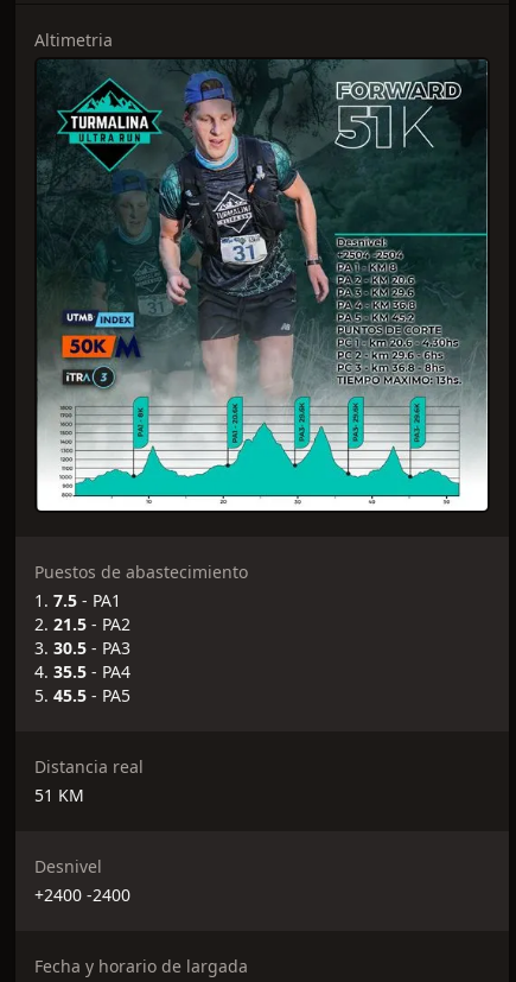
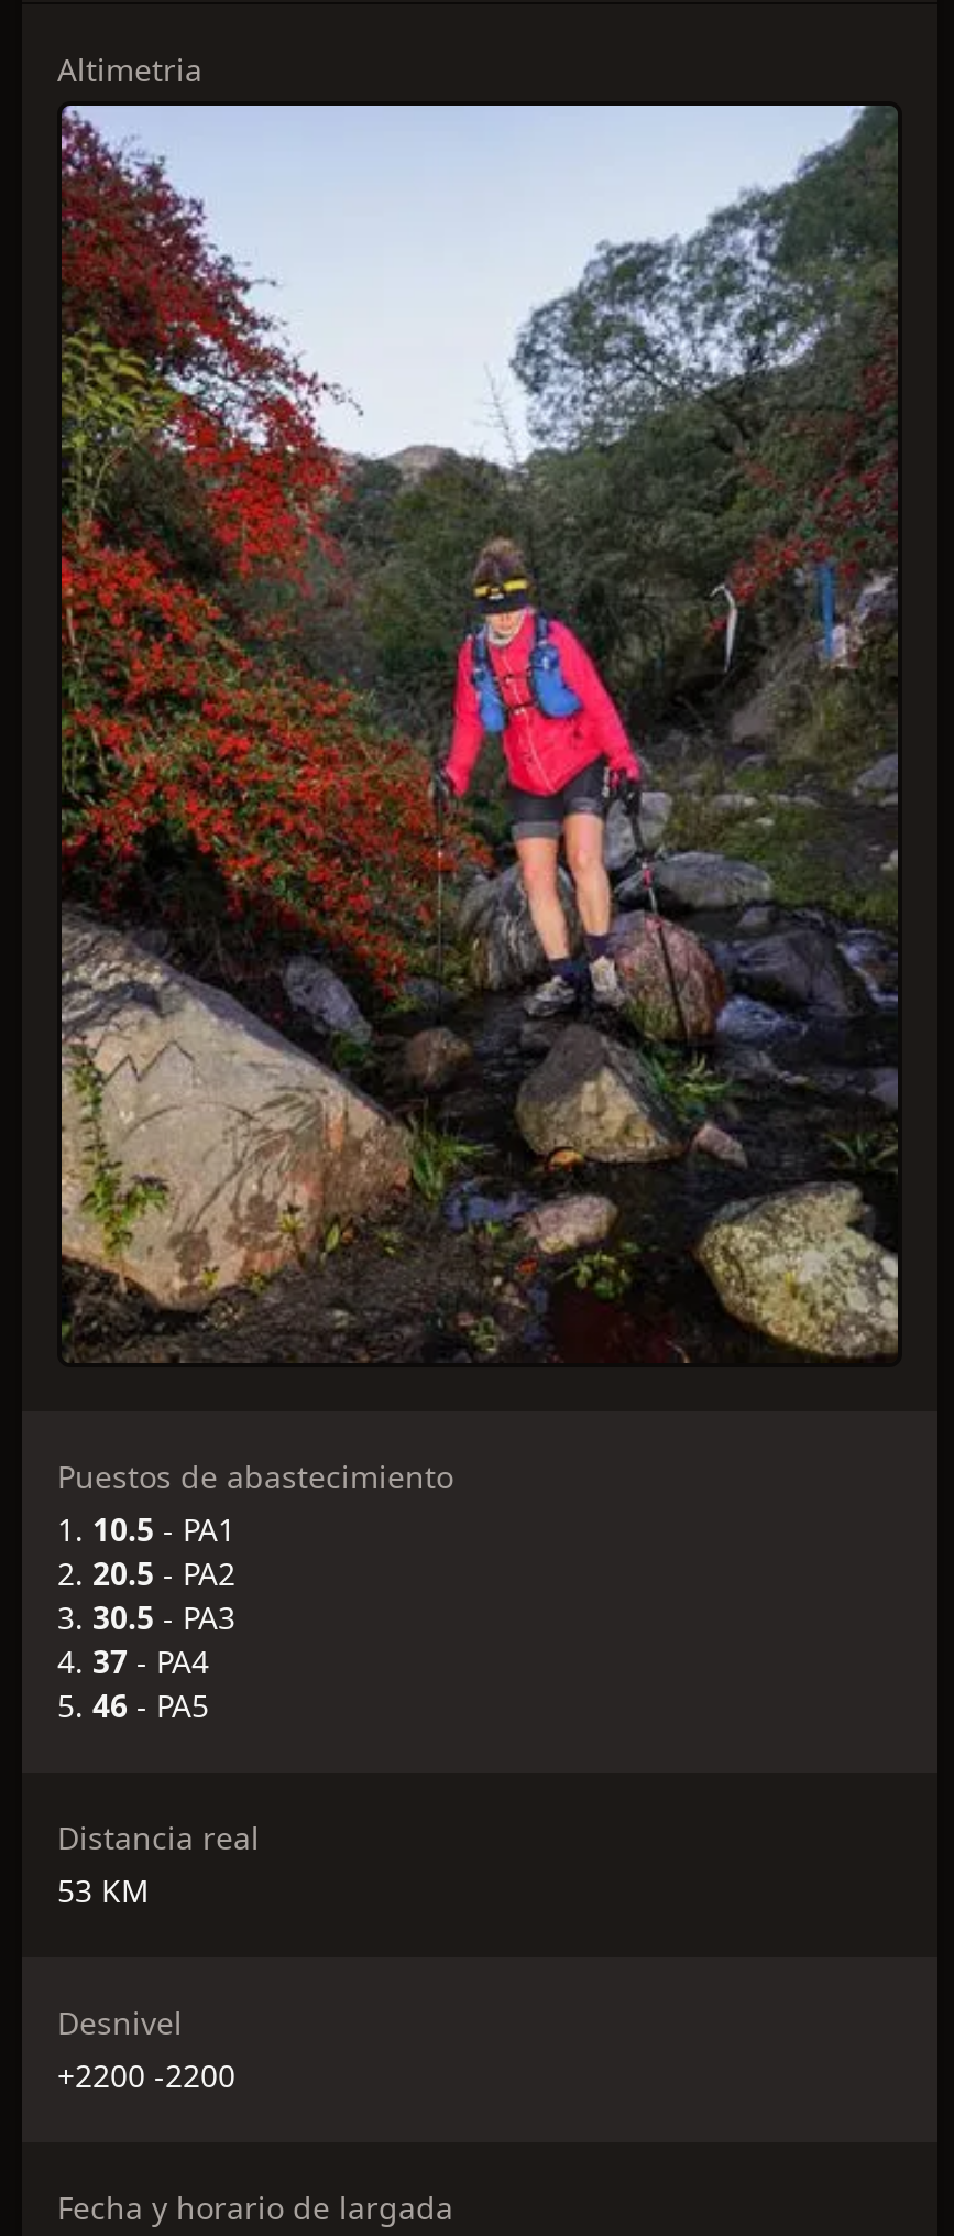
[36,59,489,512] [image] -> [59,103,898,1361] [image]
[53,589,121,612] 7.5 - PA1 -> [92,1507,235,1549] 10.5 - PA1
[53,613,130,635] 21.5 - PA2 -> [92,1551,235,1593] 20.5 - PA2
[53,660,130,683] 35.5 - PA4 -> [92,1640,209,1681] 37 - PA4
[53,684,130,707] 45.5 - PA5 -> [92,1684,209,1725] 46 - PA5
[34,784,84,806] 51 KM -> [57,1869,150,1910] 53 KM
[34,883,130,906] +2400 -2400 -> [57,2053,235,2095] +2200 -2200

